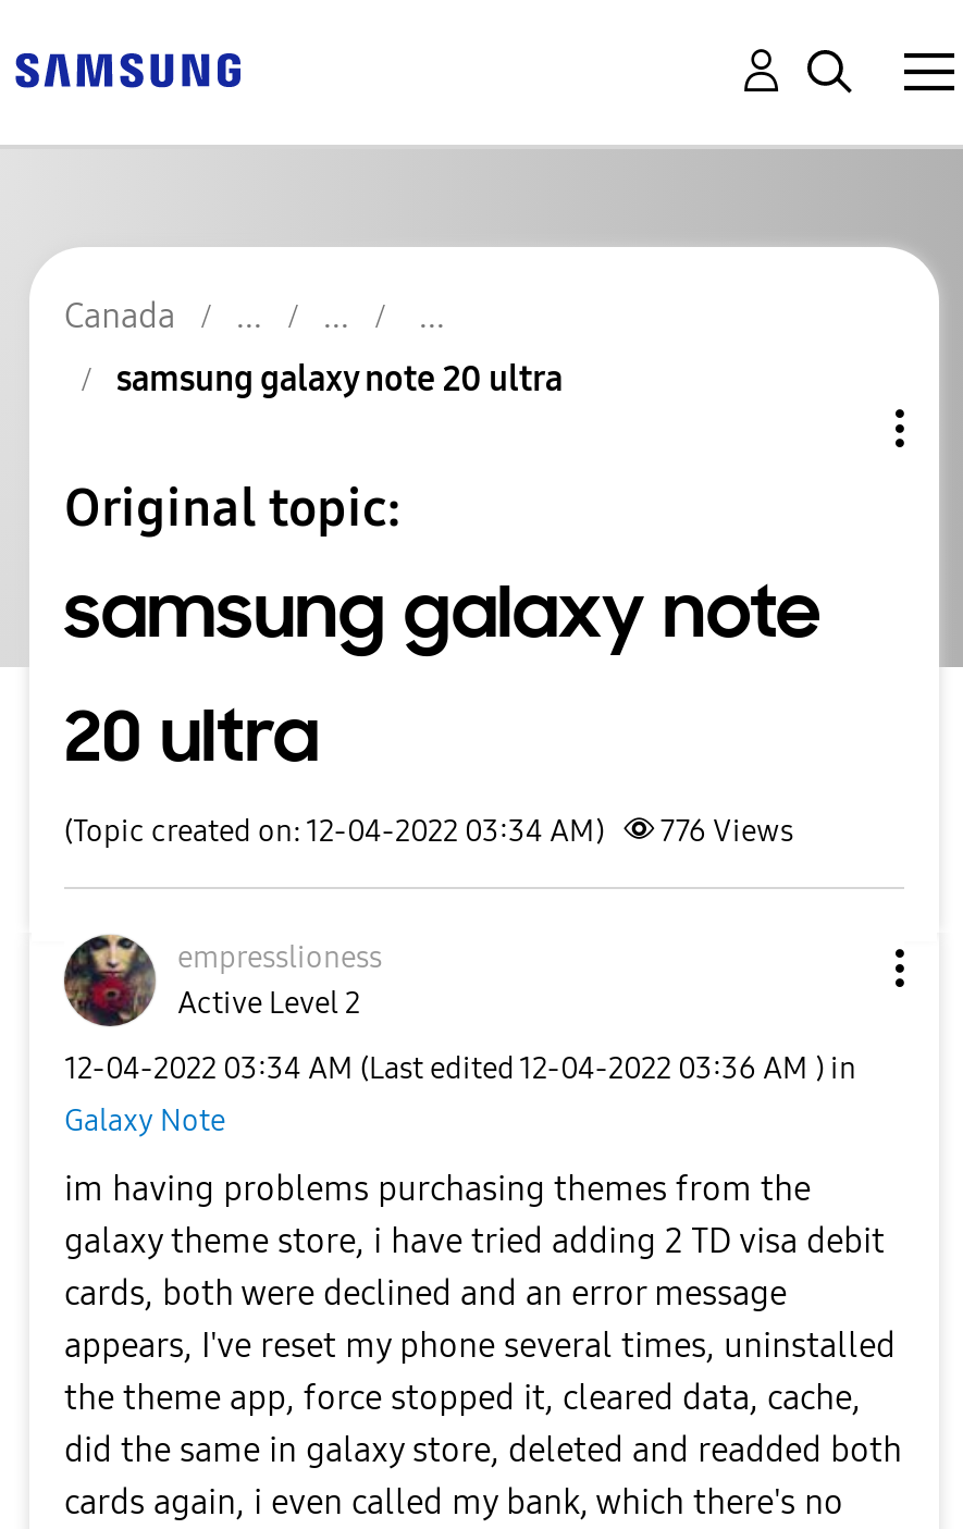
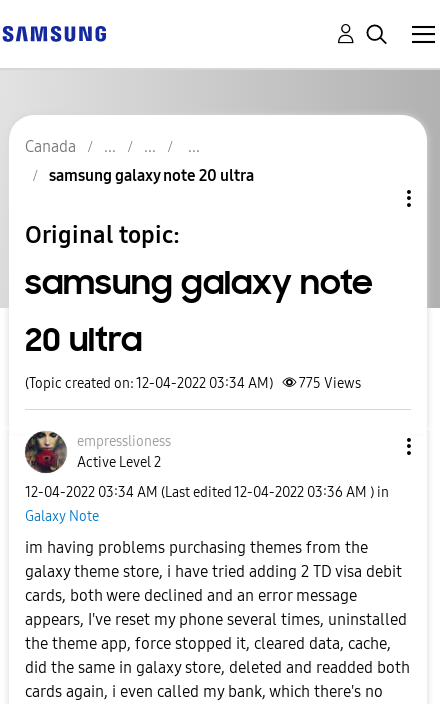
[64,813,793,850] (Topic created on: 12-04-2022 03:34 AM) 776 Views -> [25,375,361,392] (Topic created on: 12-04-2022 03:34 AM) 775 Views

